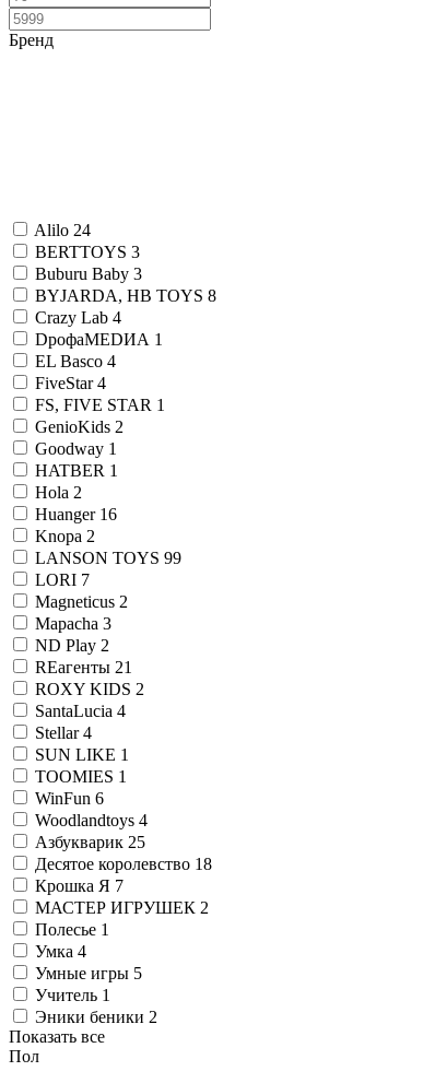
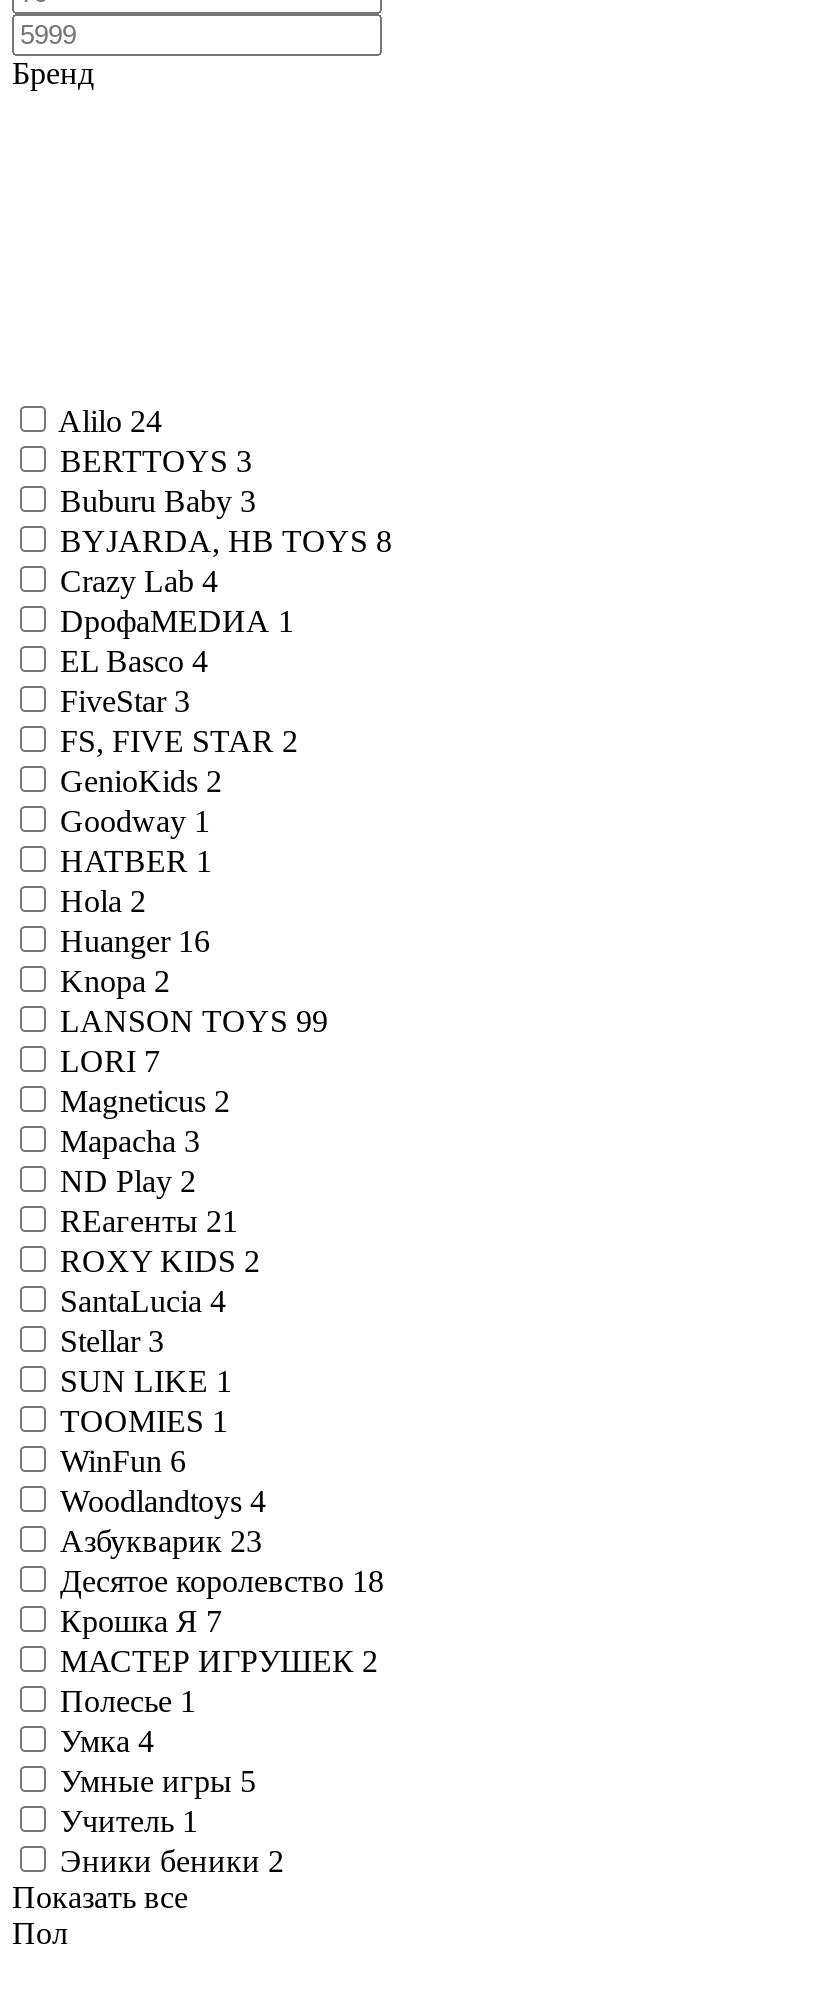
[35,374,106,392] FiveStar 4 -> [60,684,190,718] FiveStar 3
[35,395,165,414] FS, FIVE STAR 1 -> [60,724,298,758] FS, FIVE STAR 2
[35,723,92,742] Stellar 4 -> [60,1324,164,1358] Stellar 3
[35,833,145,851] Азбукварик 25 -> [60,1524,262,1558] Азбукварик 23

